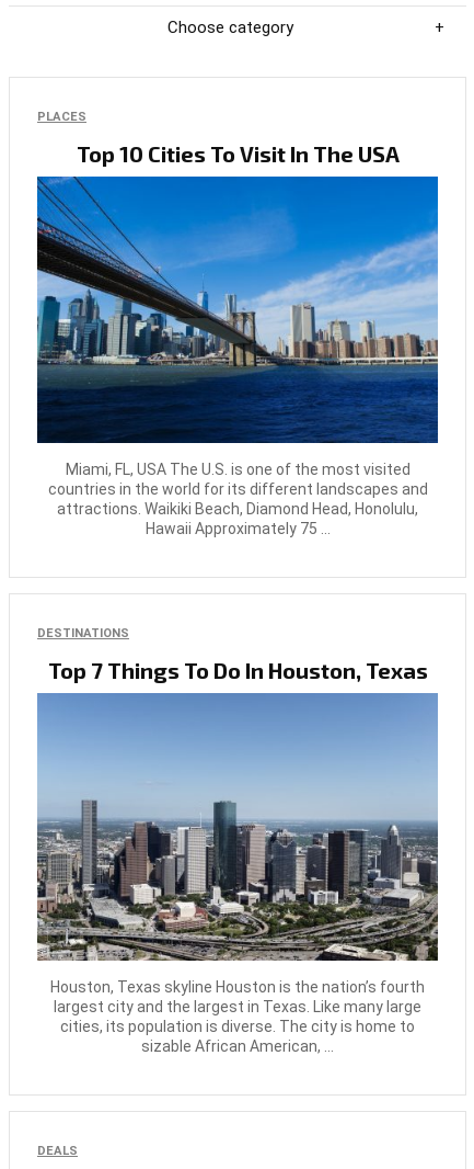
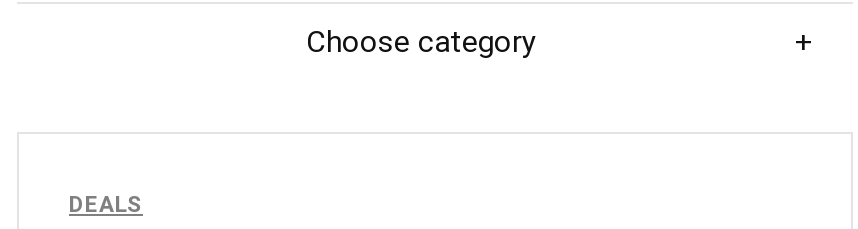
[37,110,399,167] PLACES | Top 10 Cities To Visit In The USA -> none
[36,175,439,538] [image] | Miami, FL, USA The U.S. is one of the most visited | countries in the world for its different landscapes and | attractions. Waikiki Beach, Diamond Head, Honolulu, | Hawaii Approximately 75 ... -> none
[37,627,427,684] DESTINATIONS | Top 7 Things To Do In Houston, Texas -> none
[36,692,439,1055] [image] | Houston, Texas skyline Houston is the nation’s fourth | largest city and the largest in Texas. Like many large | cities, its population is diverse. The city is home to | sizable African American, ... -> none

